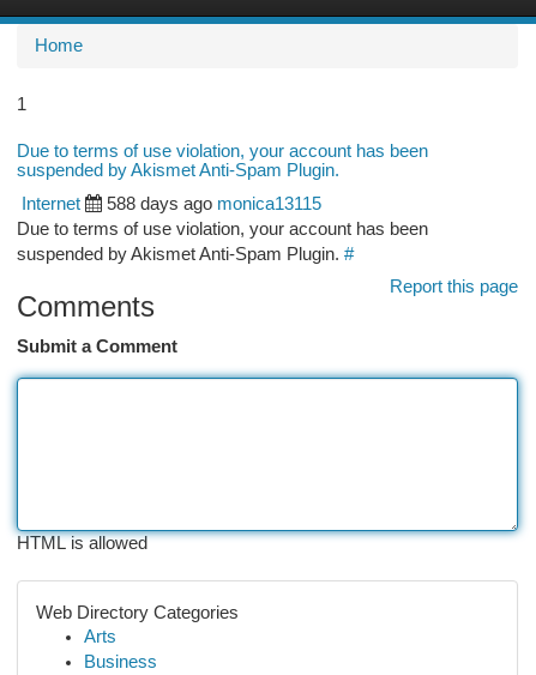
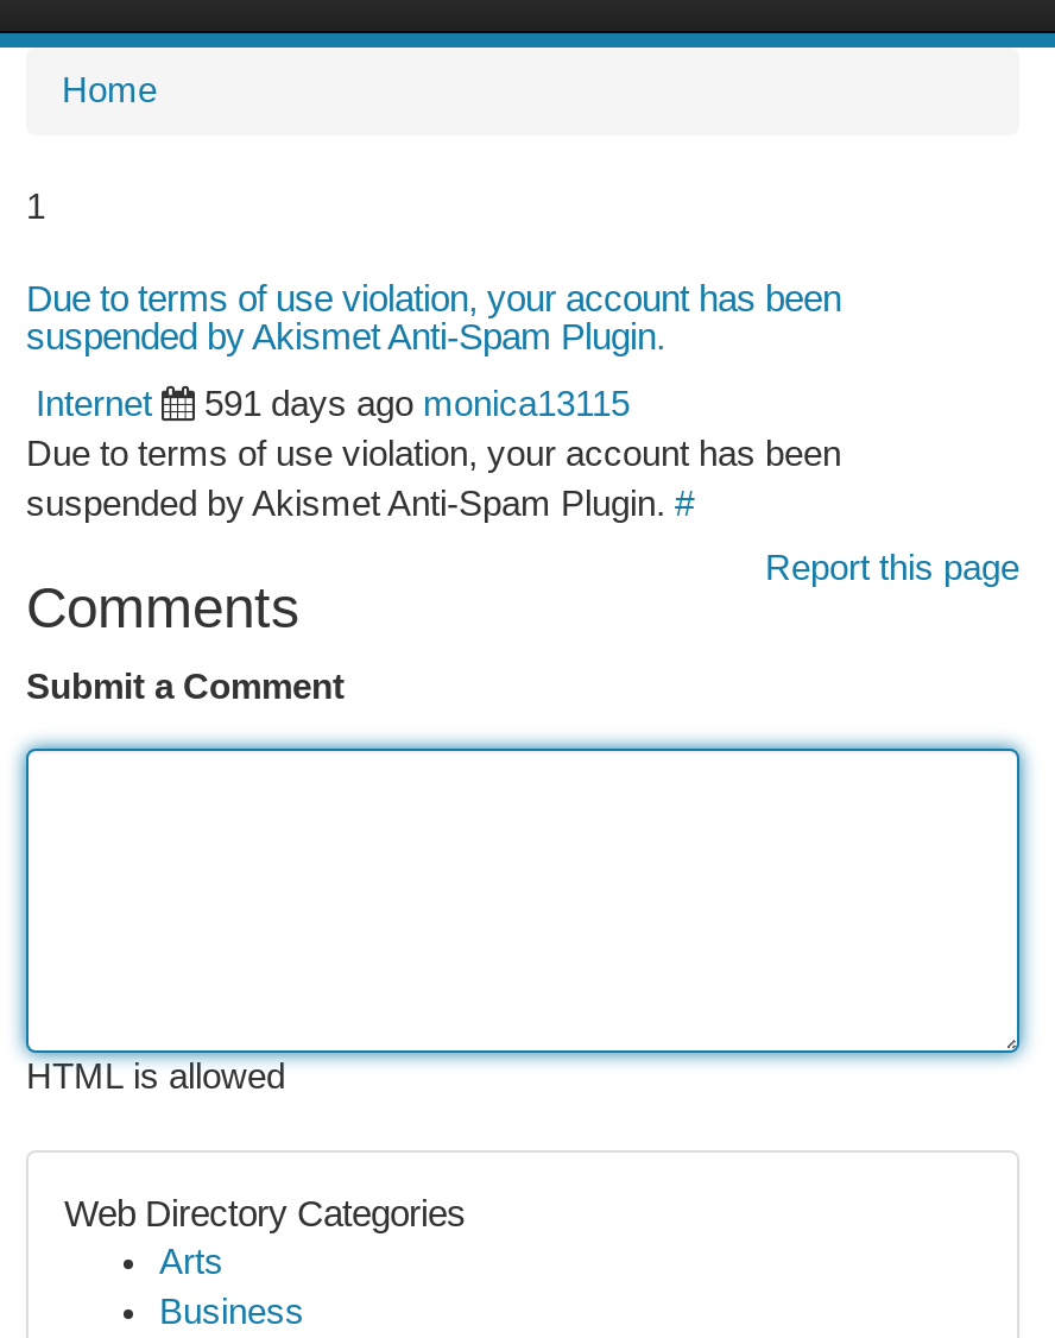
[107,194,321,213] 588 days ago monica13115 -> [204,385,630,423] 591 days ago monica13115

